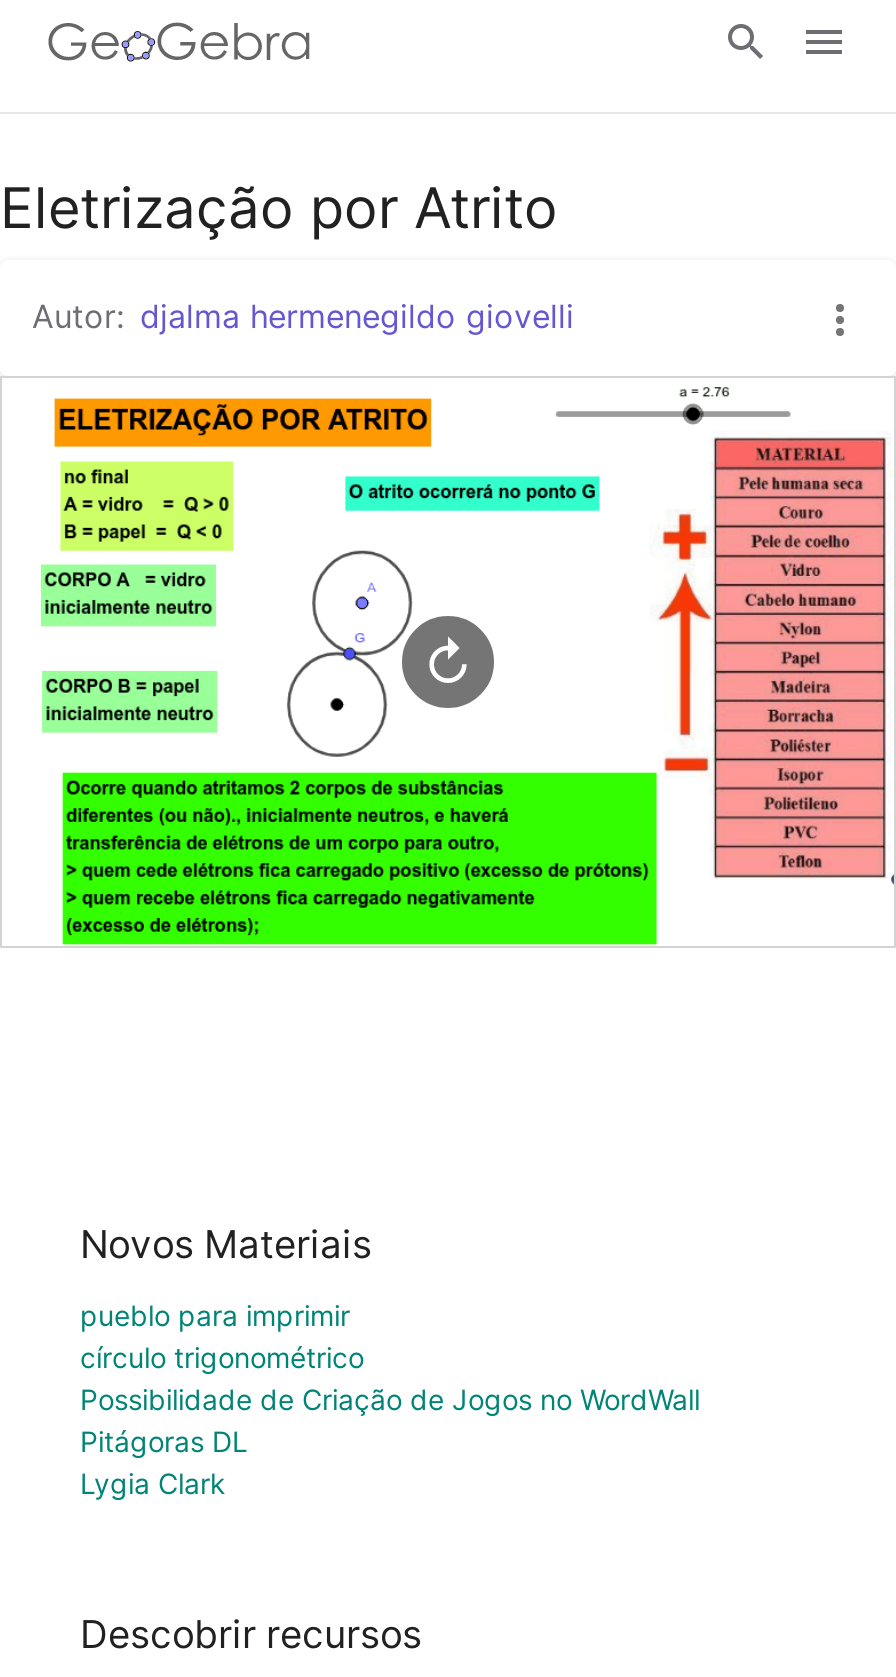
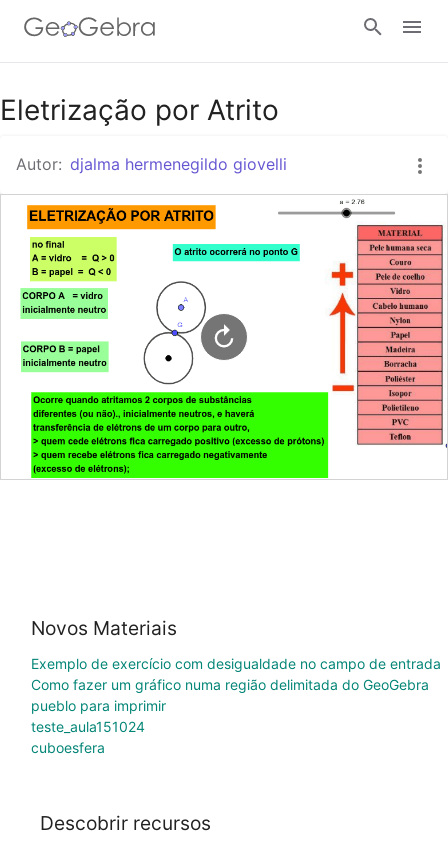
none -> [31,655,441,693] Exemplo de exercício com desigualdade no campo de entrada | Como fazer um gráfico numa região delimitada do GeoGebra
moved [80,1298,350,1332] -> [31,697,166,714]: pueblo para imprimir
[80,1340,700,1500] círculo trigonométrico | Possibilidade de Criação de Jogos no WordWall | Pitágoras DL | Lygia Clark -> [31,718,145,756] teste_aula151024 | cuboesfera

